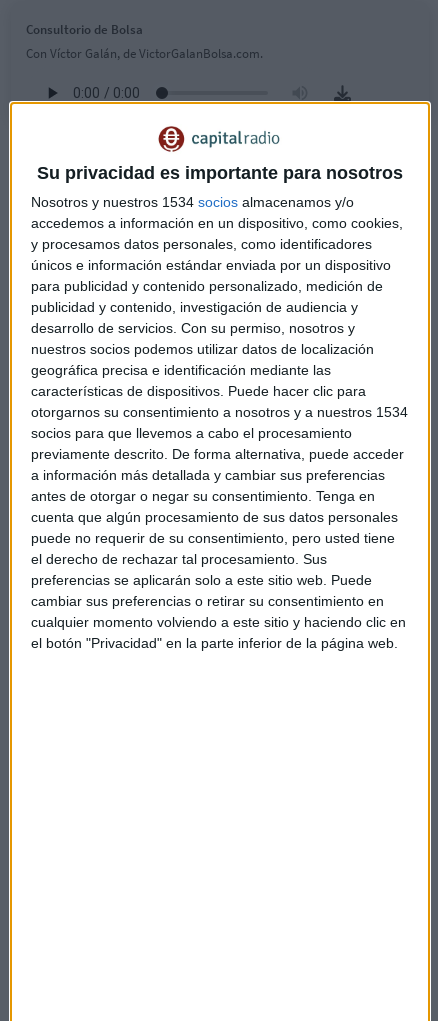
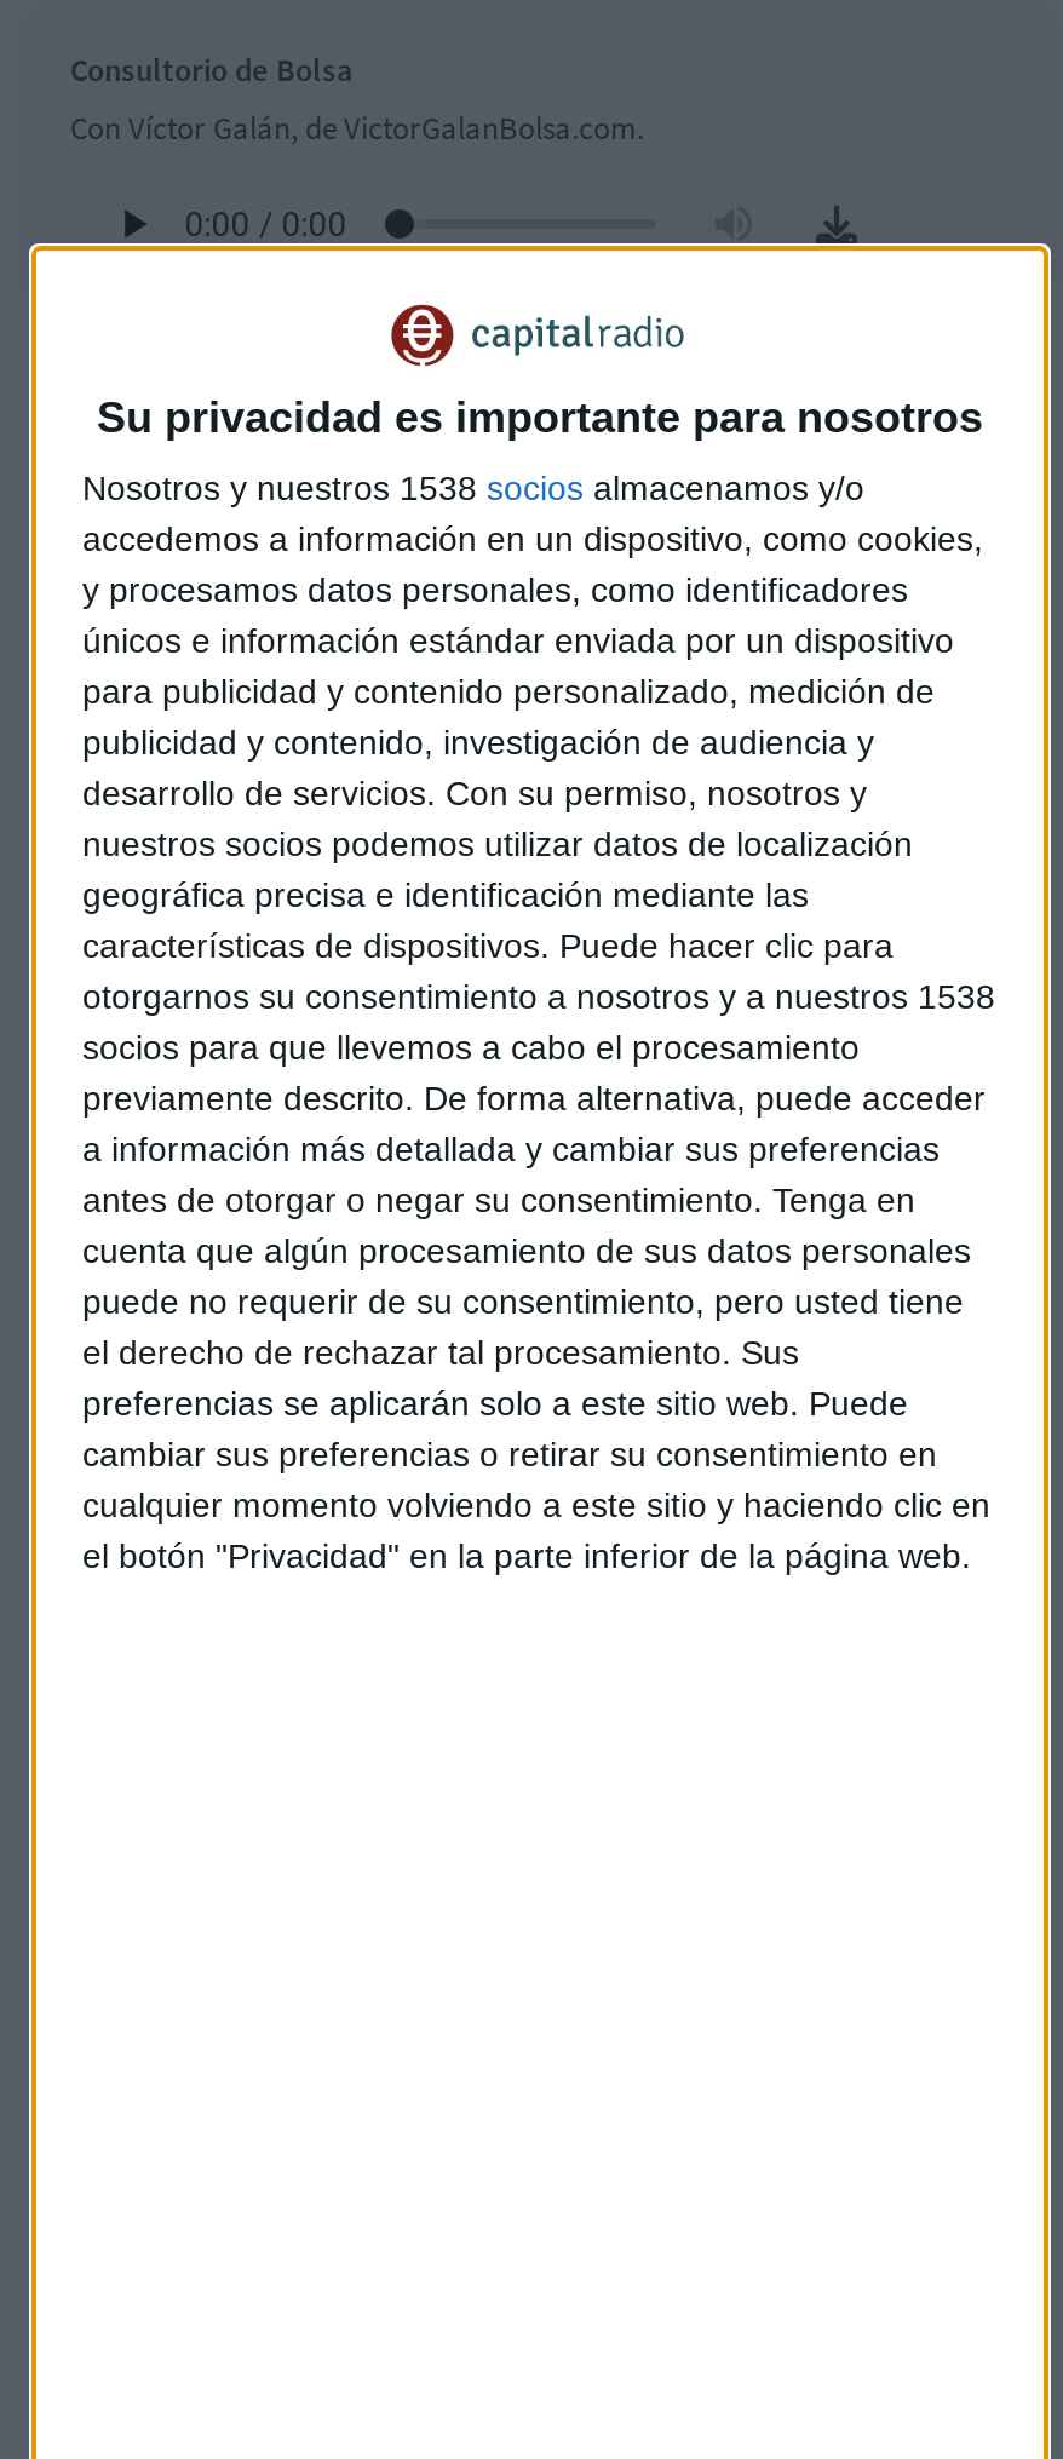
[31,194,354,210] Nosotros y nuestros 1534 socios almacenamos y/o -> [82,468,864,507] Nosotros y nuestros 1538 socios almacenamos y/o
[31,404,408,420] otorgarnos su consentimiento a nosotros y a nuestros 1534 -> [82,976,995,1015] otorgarnos su consentimiento a nosotros y a nuestros 1538

